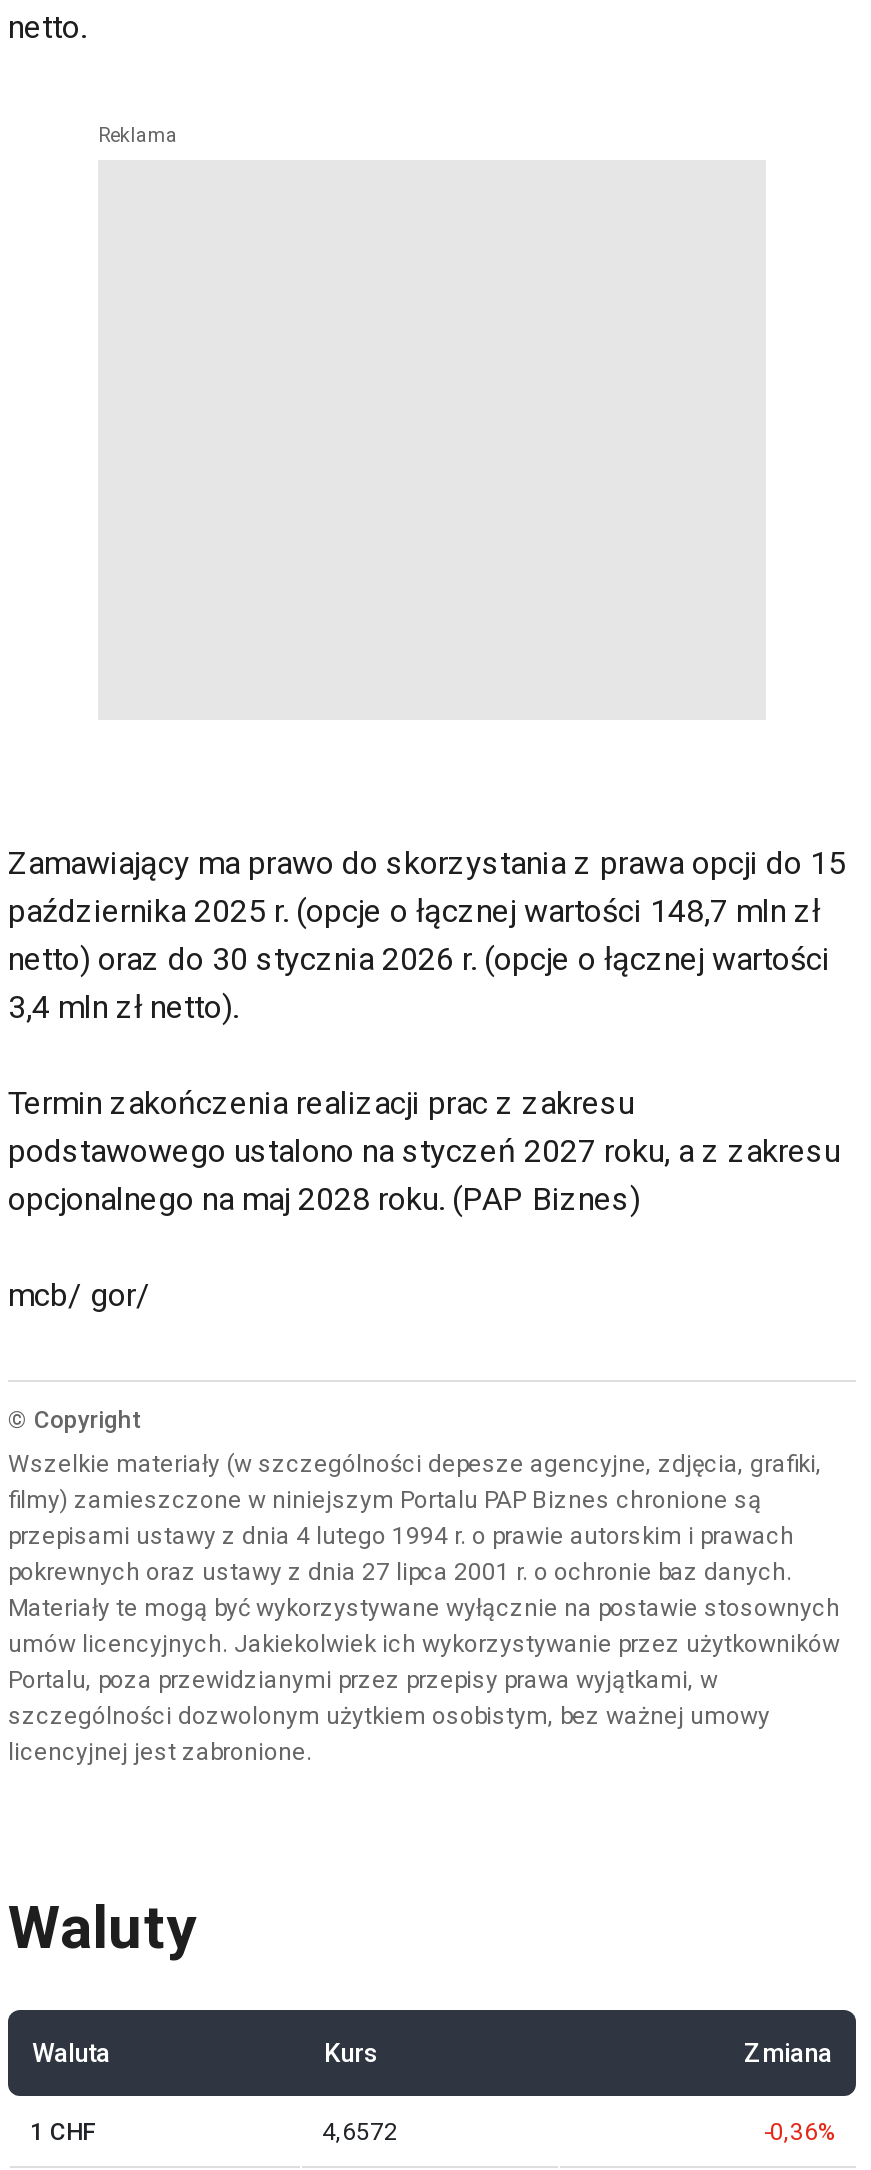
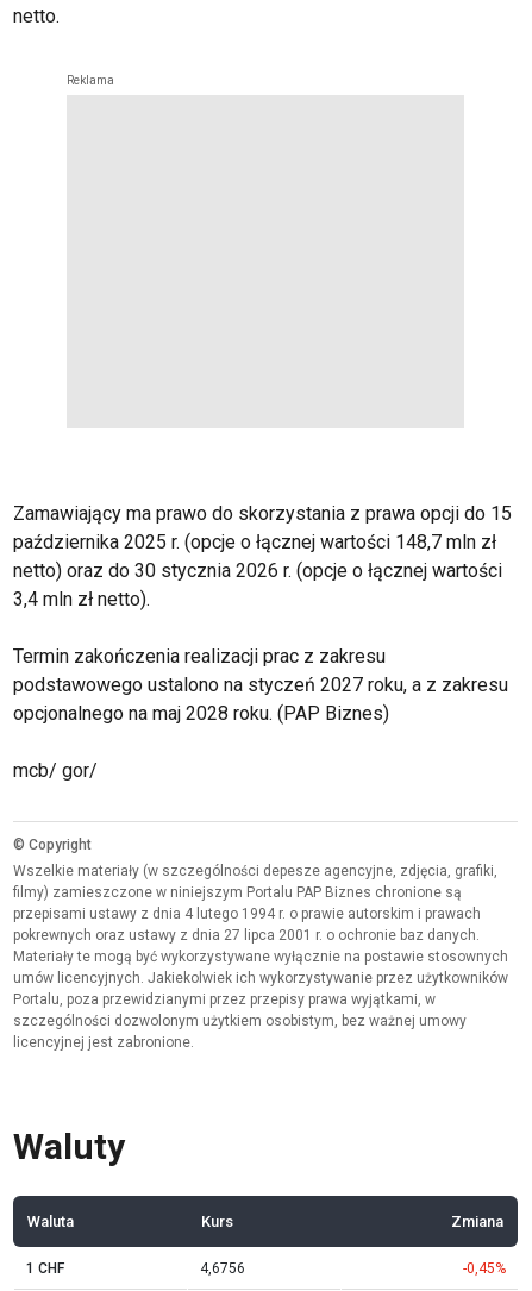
[322,2118,398,2146] 4,6572 -> [200,1260,245,1277] 4,6756
[764,2118,836,2146] -0,36% -> [463,1260,506,1277] -0,45%

